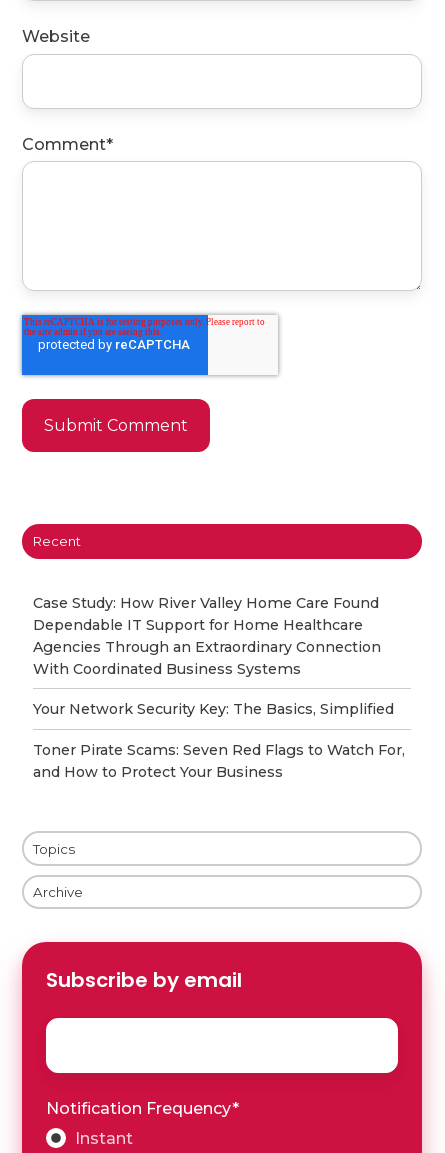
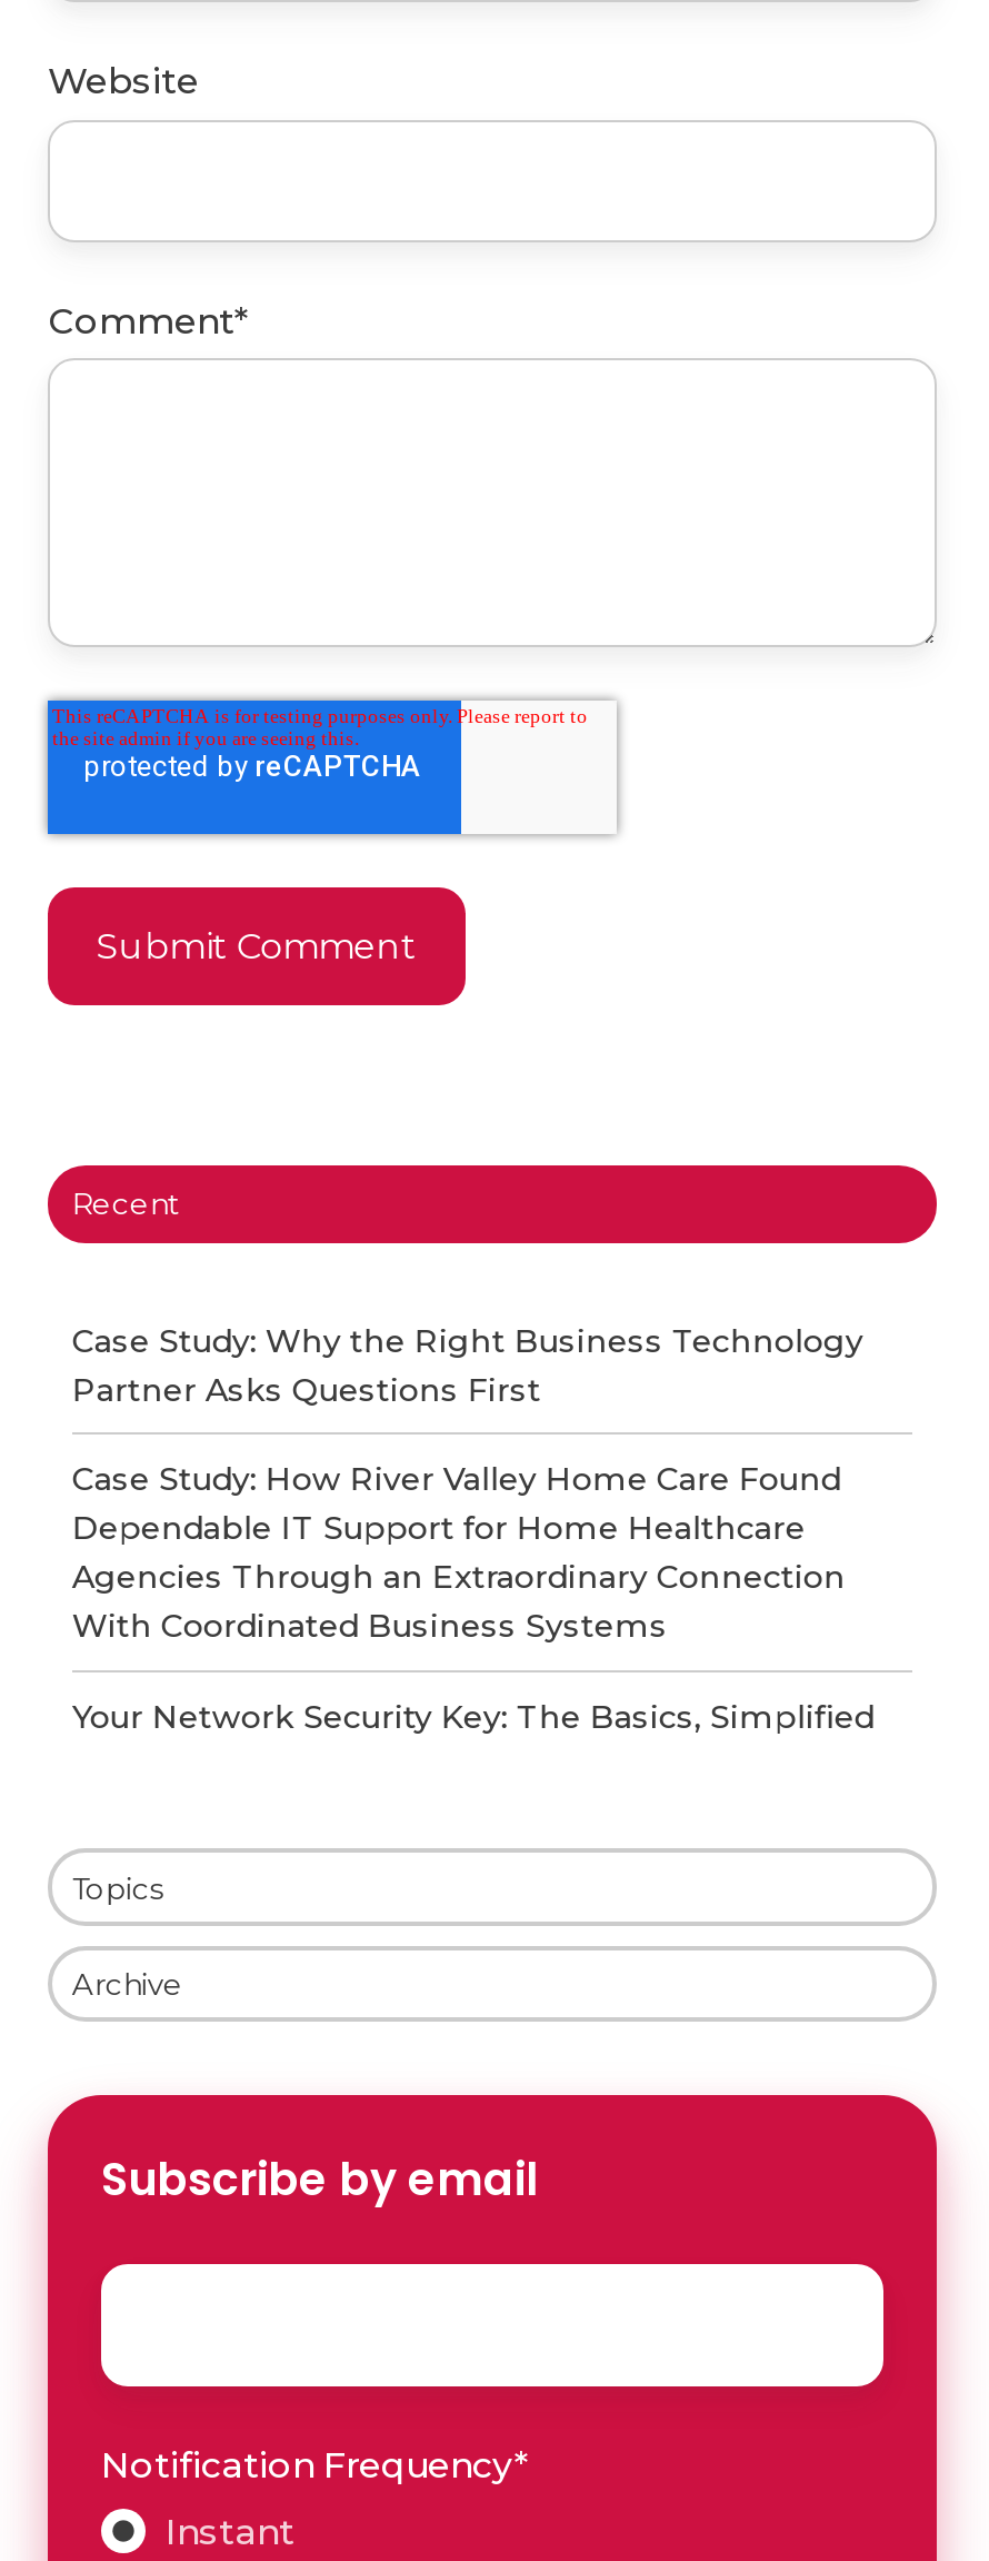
none -> [72,1320,863,1409] Case Study: Why the Right Business Technology | Partner Asks Questions First
moved [33,593,394,718] -> [72,1460,874,1738]: Case Study: How River Valley Home Care Found | Dependable IT Support for Home Healthcare | Agencies Through an Extraordinary Connection | With Coordinated Business Systems | Your Network Security Key: The Basics, Simplified
[33,741,405,781] Toner Pirate Scams: Seven Red Flags to Watch For, | and How to Protect Your Business -> none

